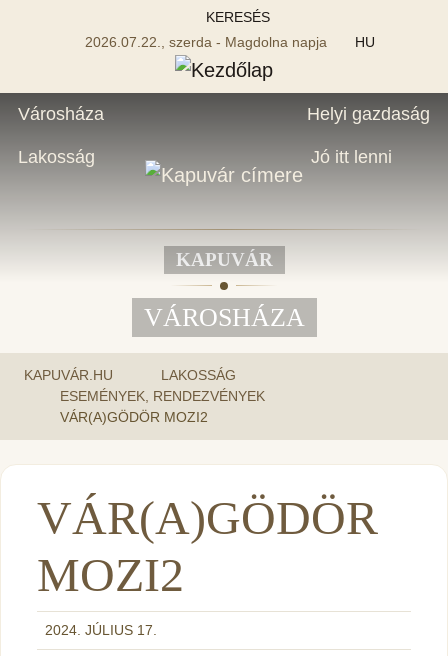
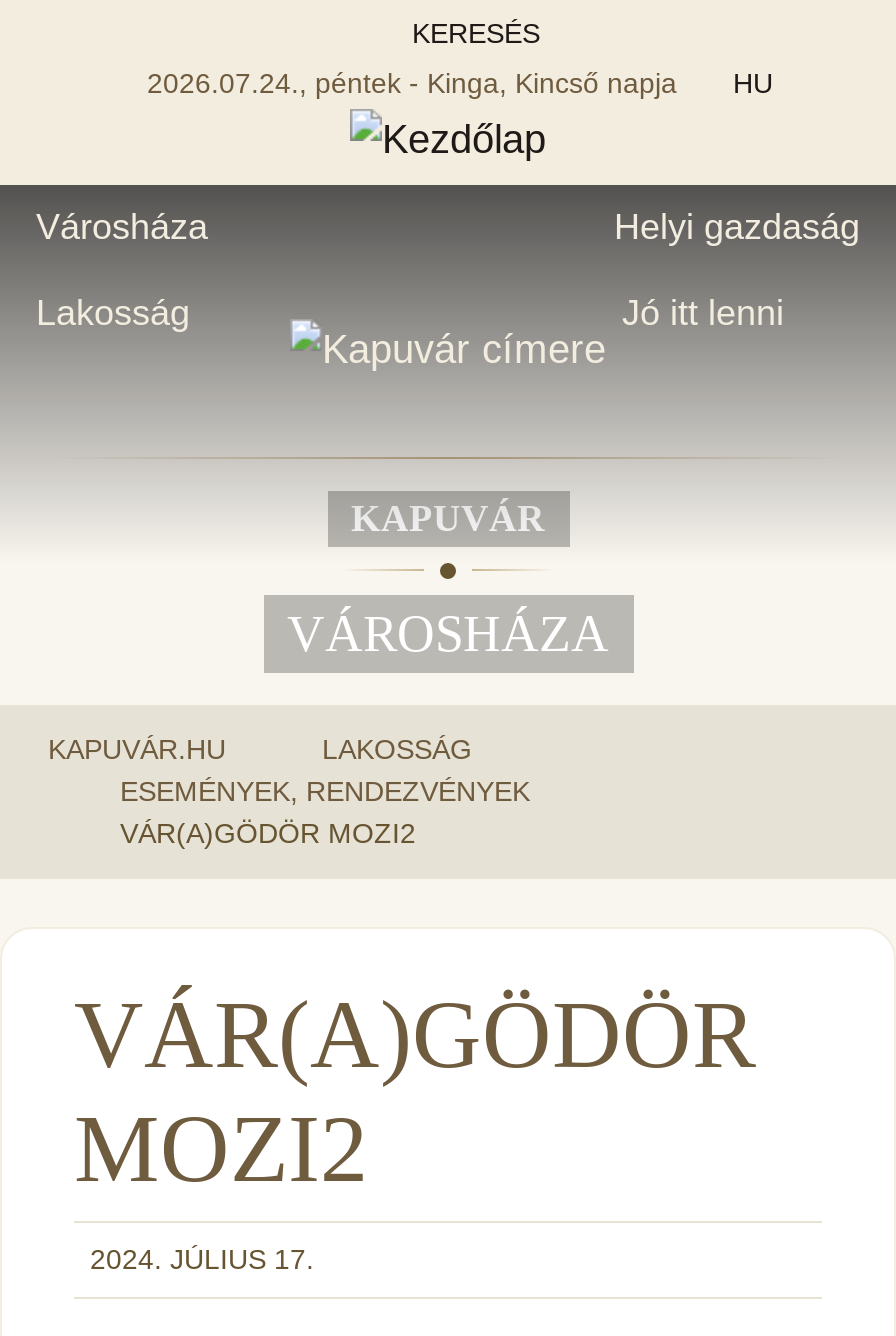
[85,34,331,50] 2026.07.22., szerda - Magdolna napja -> [147,67,685,99] 2026.07.24., péntek - Kinga, Kincső napja

